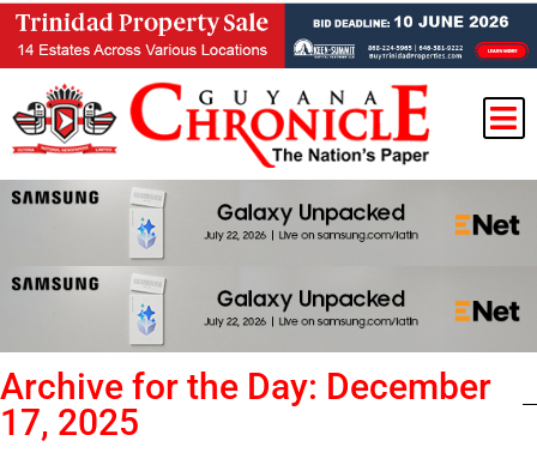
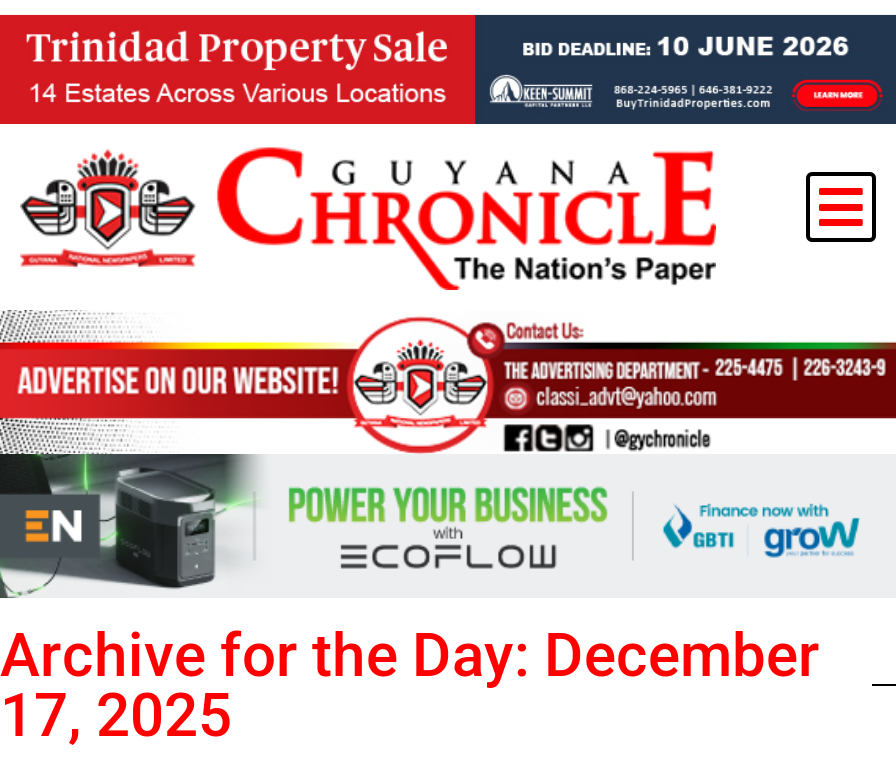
[4,180,533,352] [image] -> [6,312,890,598] [image]

